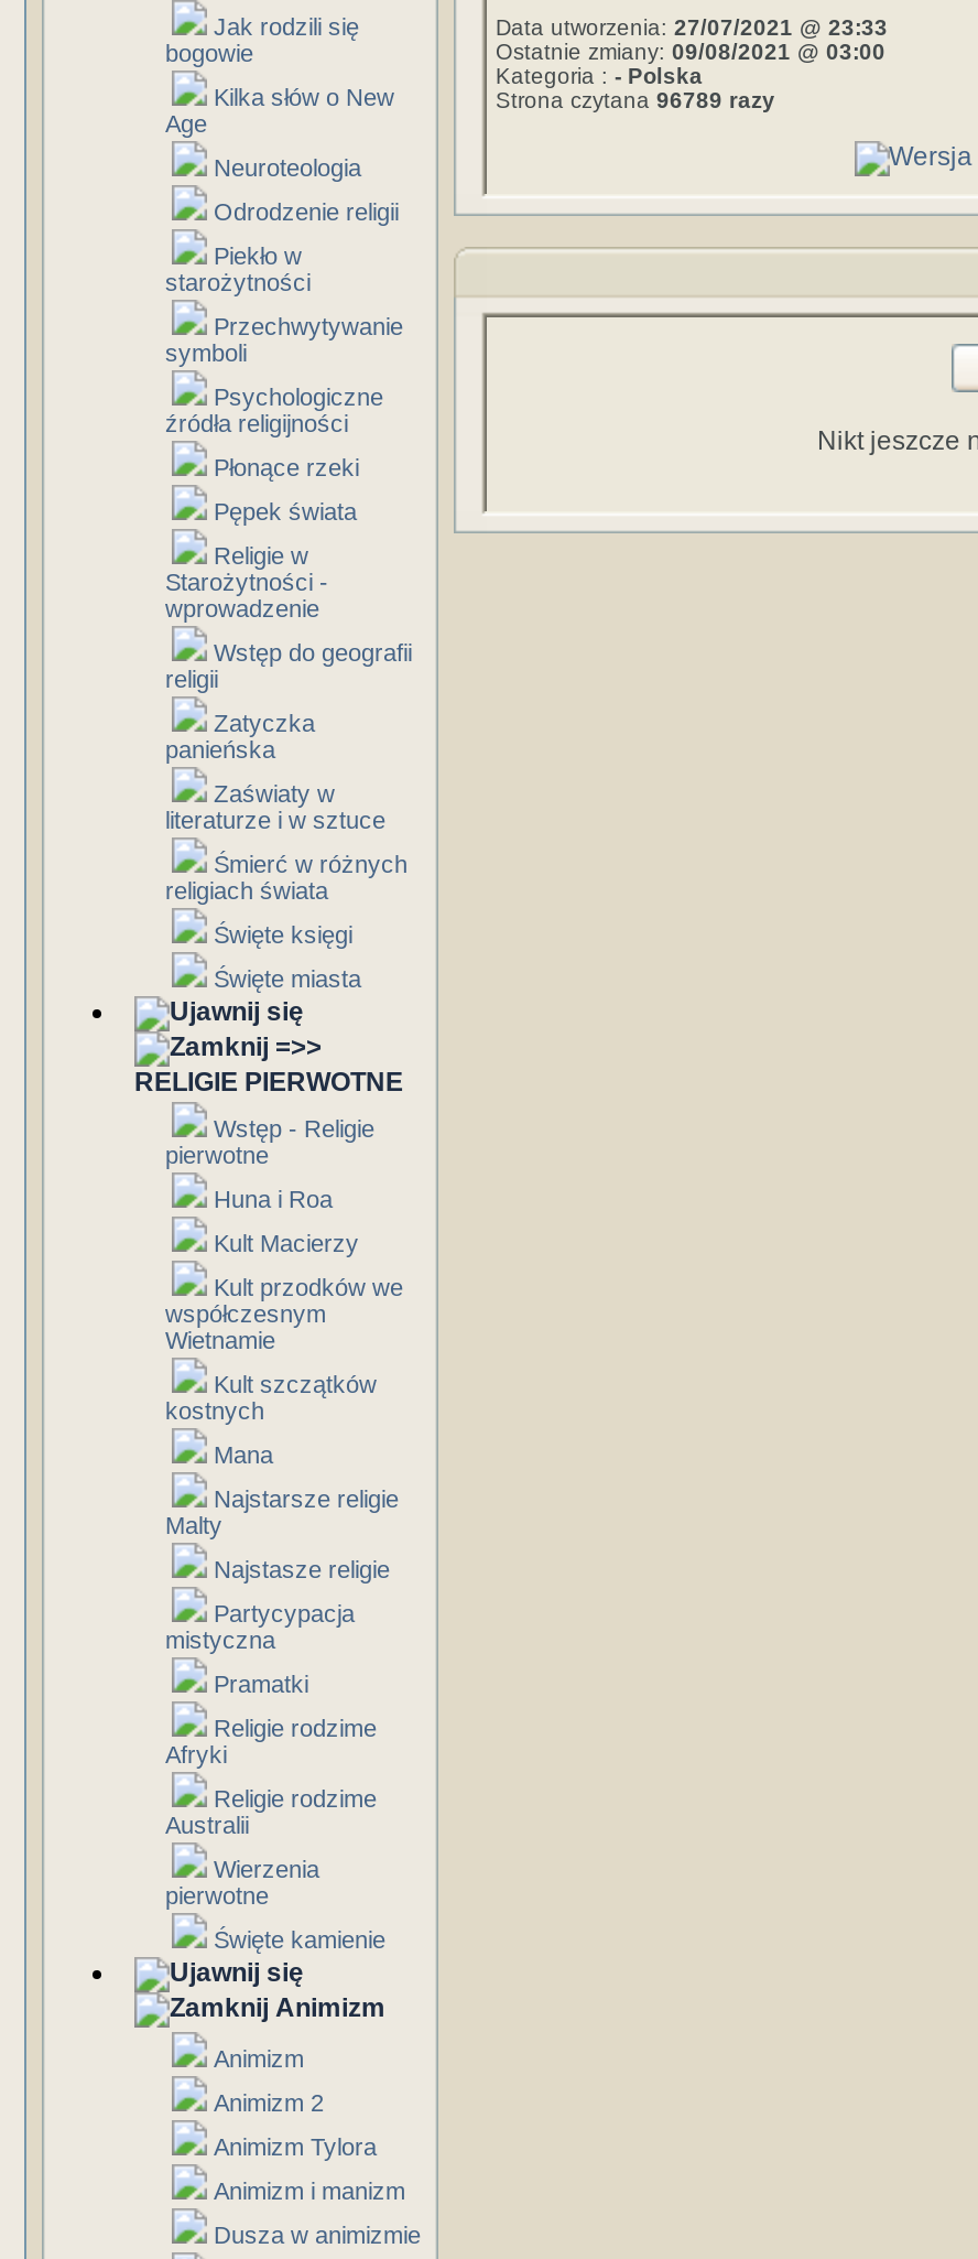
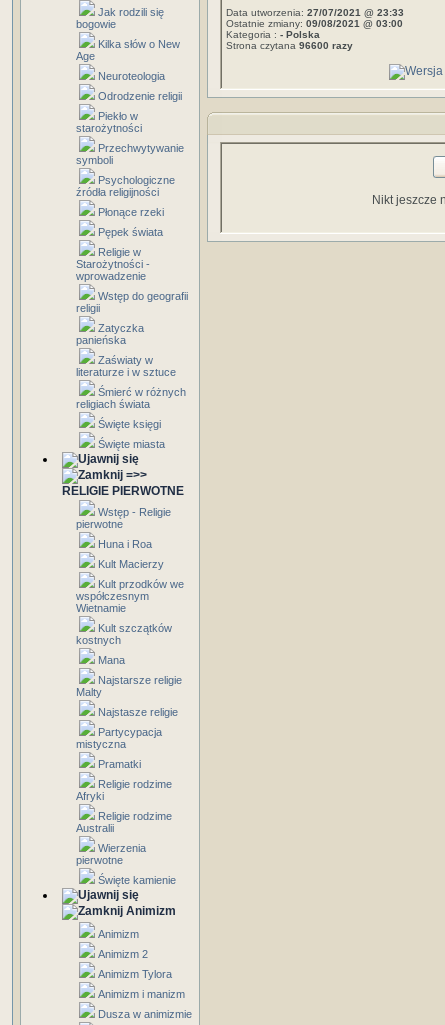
[496,88,775,112] Strona czytana 96789 razy -> [226,40,353,51] Strona czytana 96600 razy

